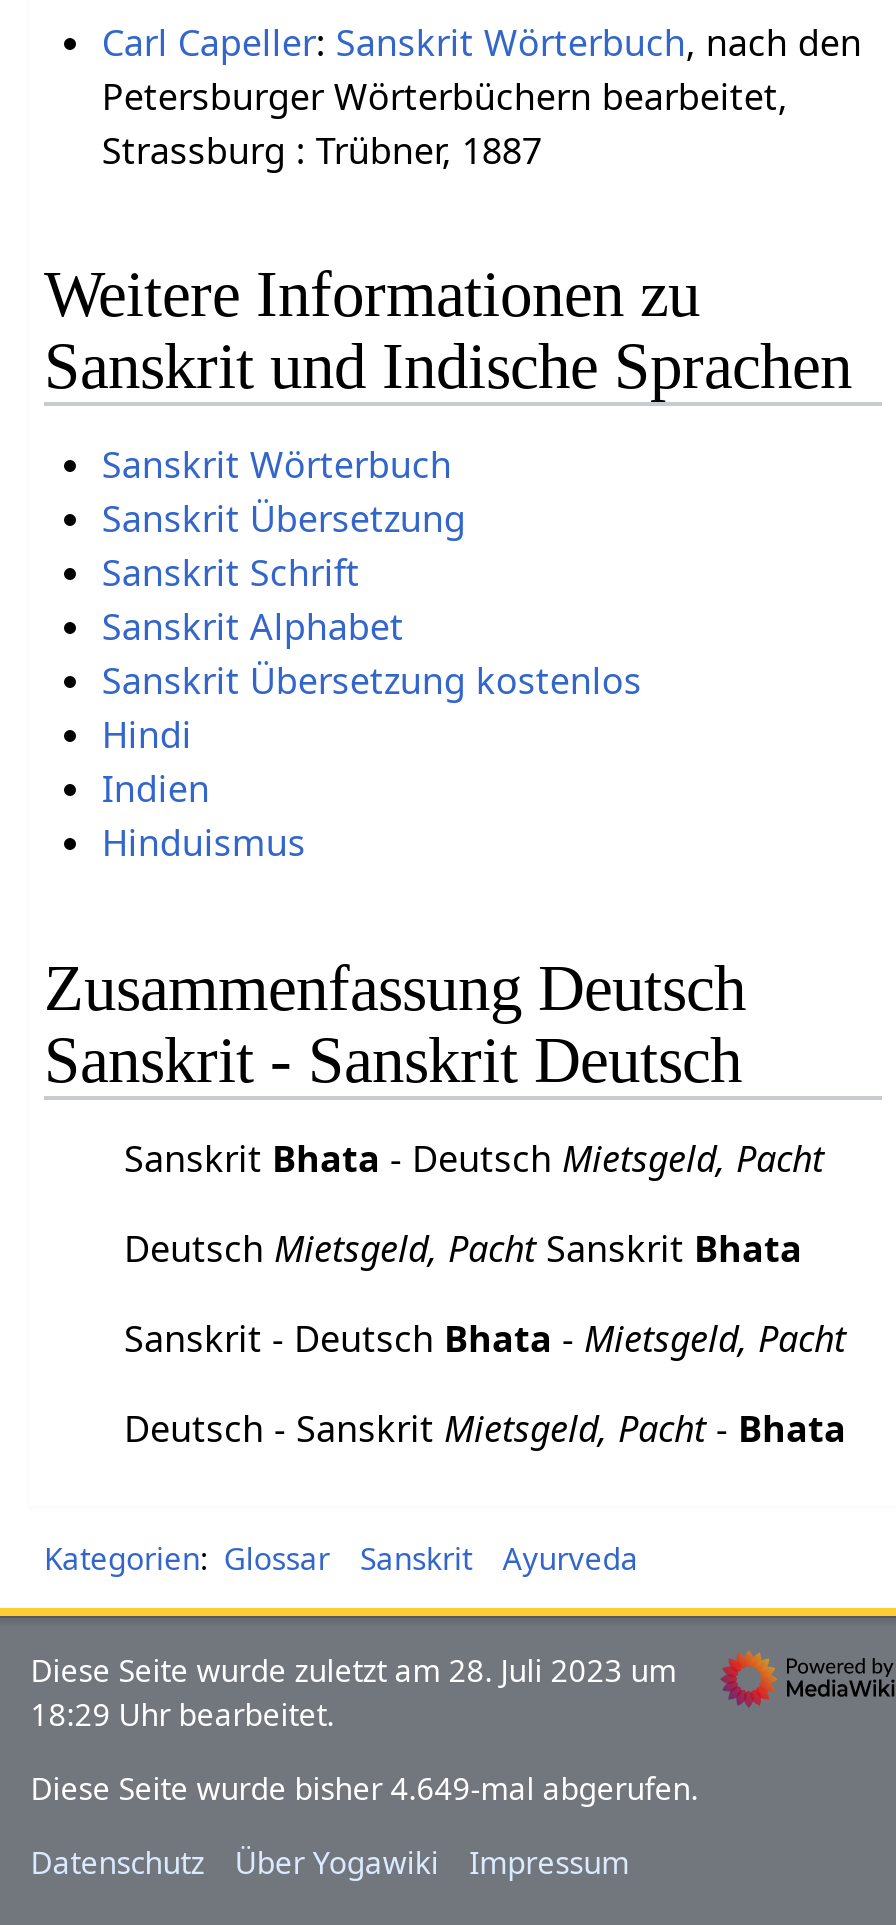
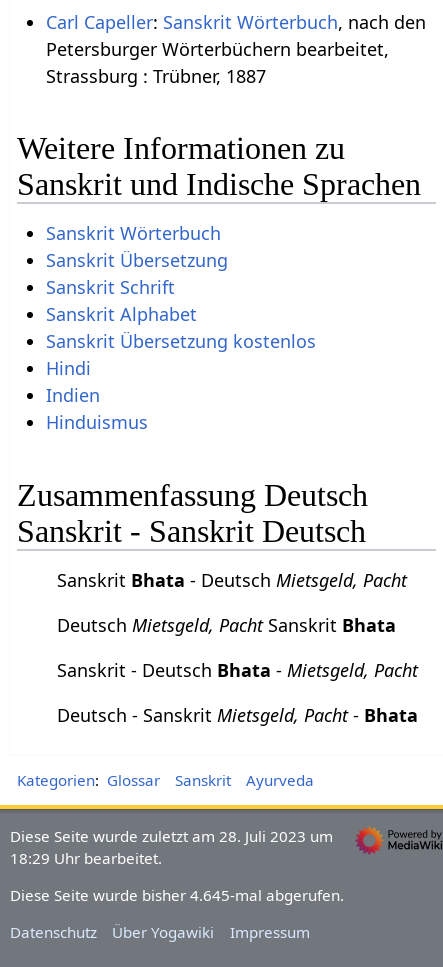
[30,1769,698,1809] Diese Seite wurde bisher 4.649-mal abgerufen. -> [10,885,344,905] Diese Seite wurde bisher 4.645-mal abgerufen.

